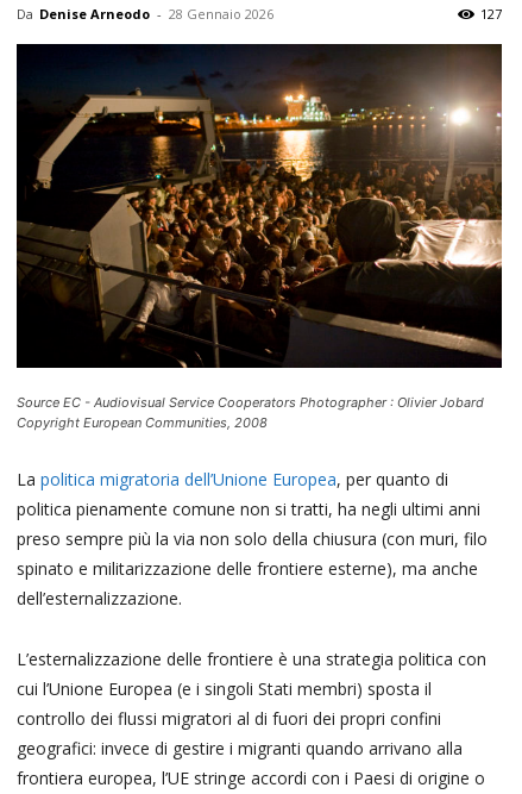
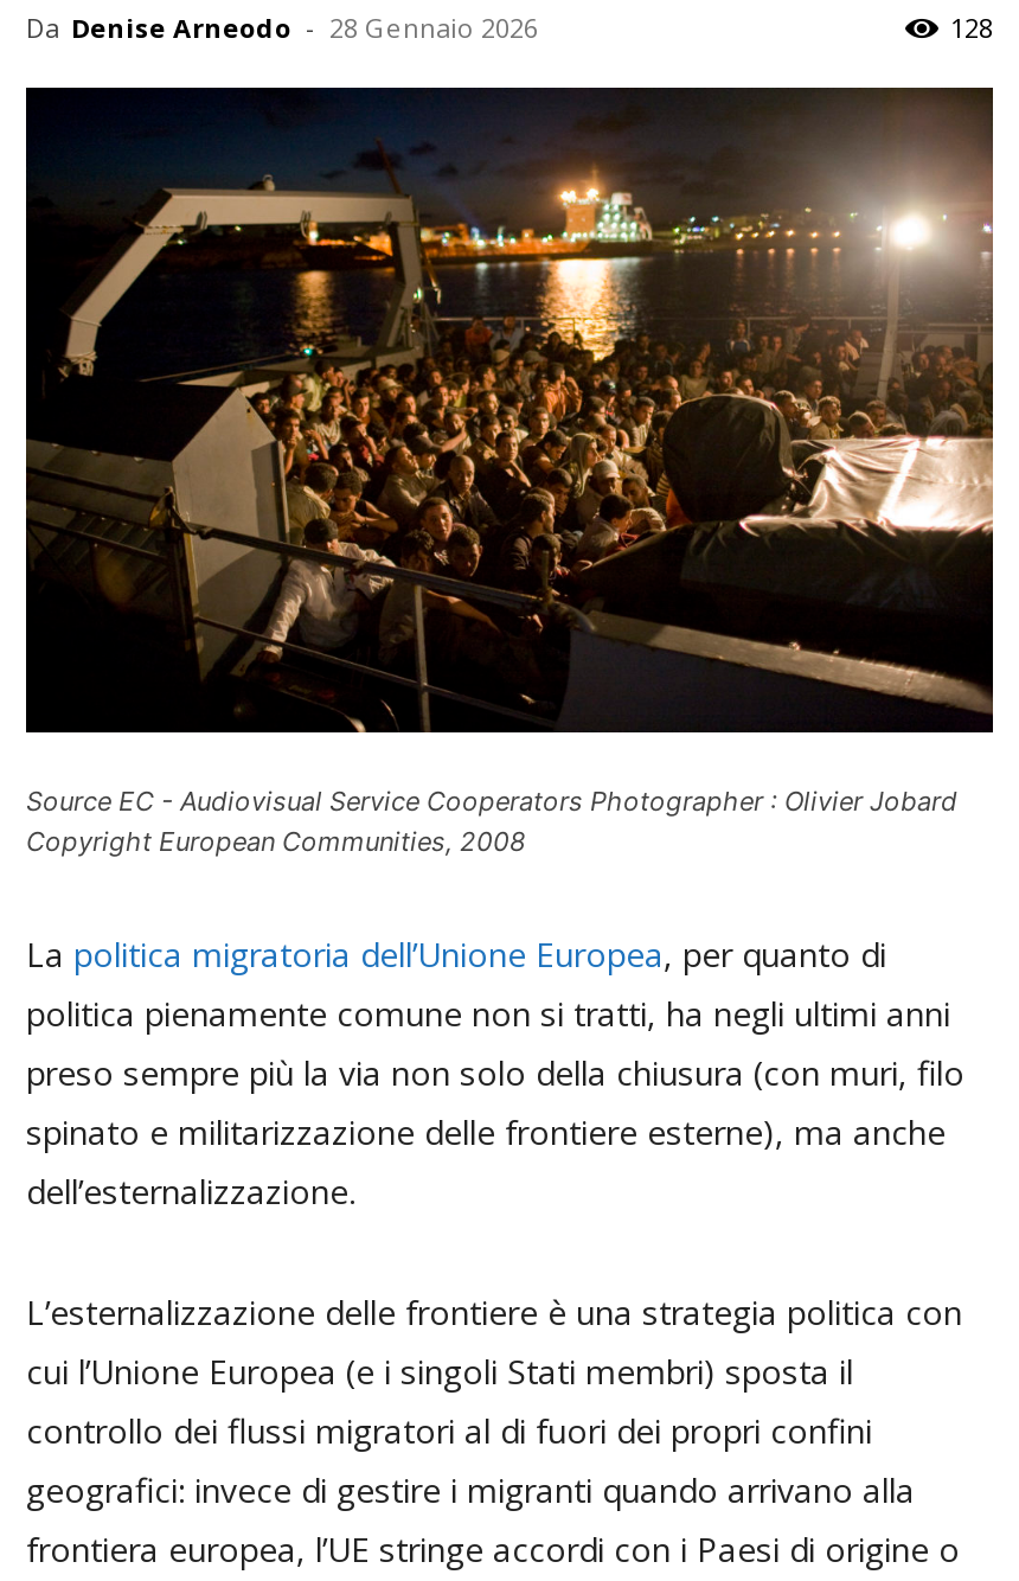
[480,5,502,23] 127 -> [950,9,993,45] 128

